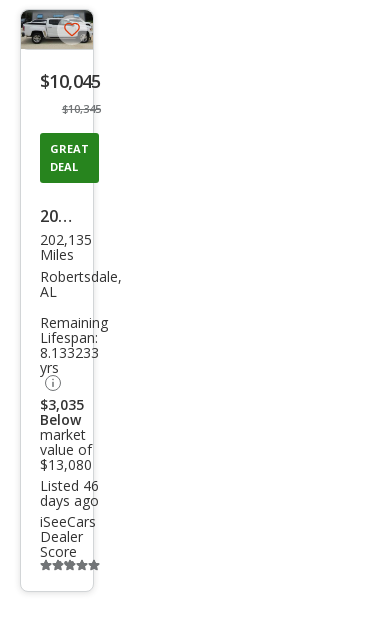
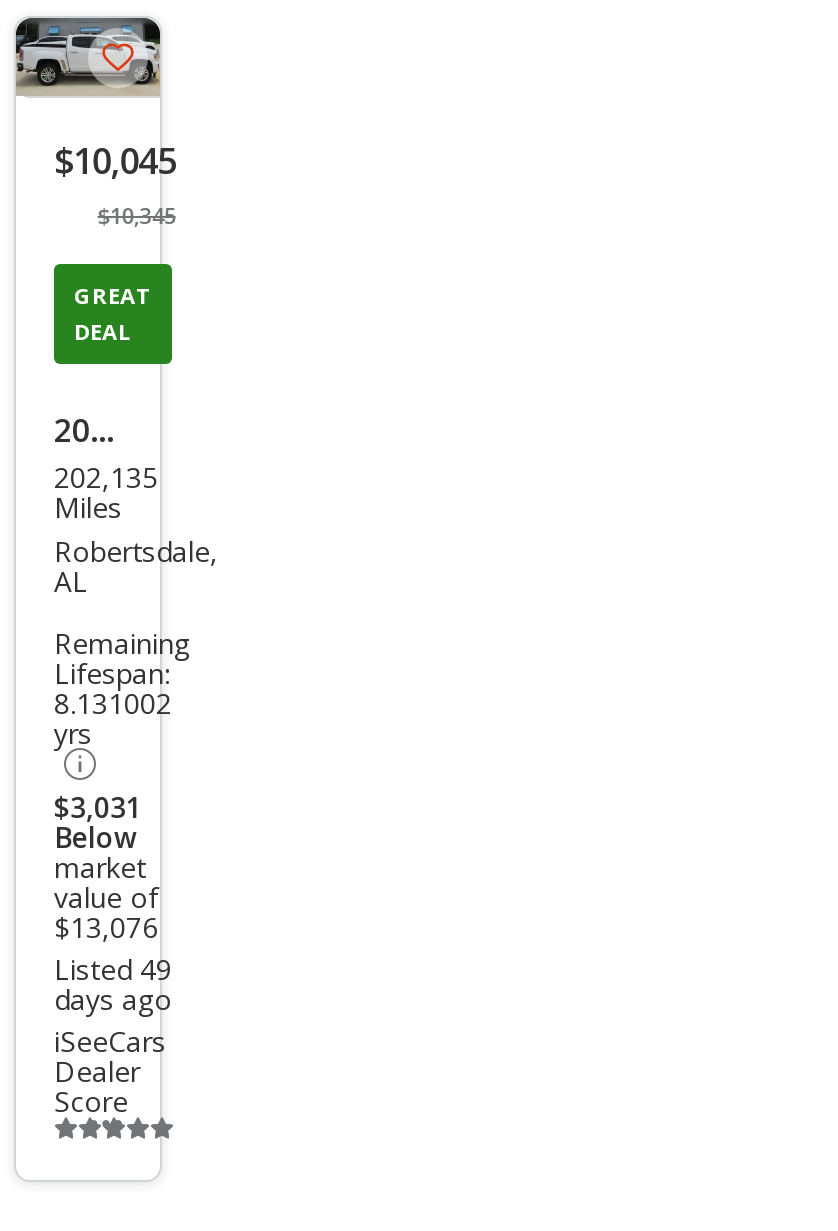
[40,343,99,362] 8.133233 -> [54,684,172,722] 8.131002
[40,395,84,414] $3,035 -> [54,789,142,827] $3,031
[40,455,92,474] $13,080 -> [54,909,158,947] $13,076
[40,476,99,495] Listed 46 -> [54,951,172,989] Listed 49

